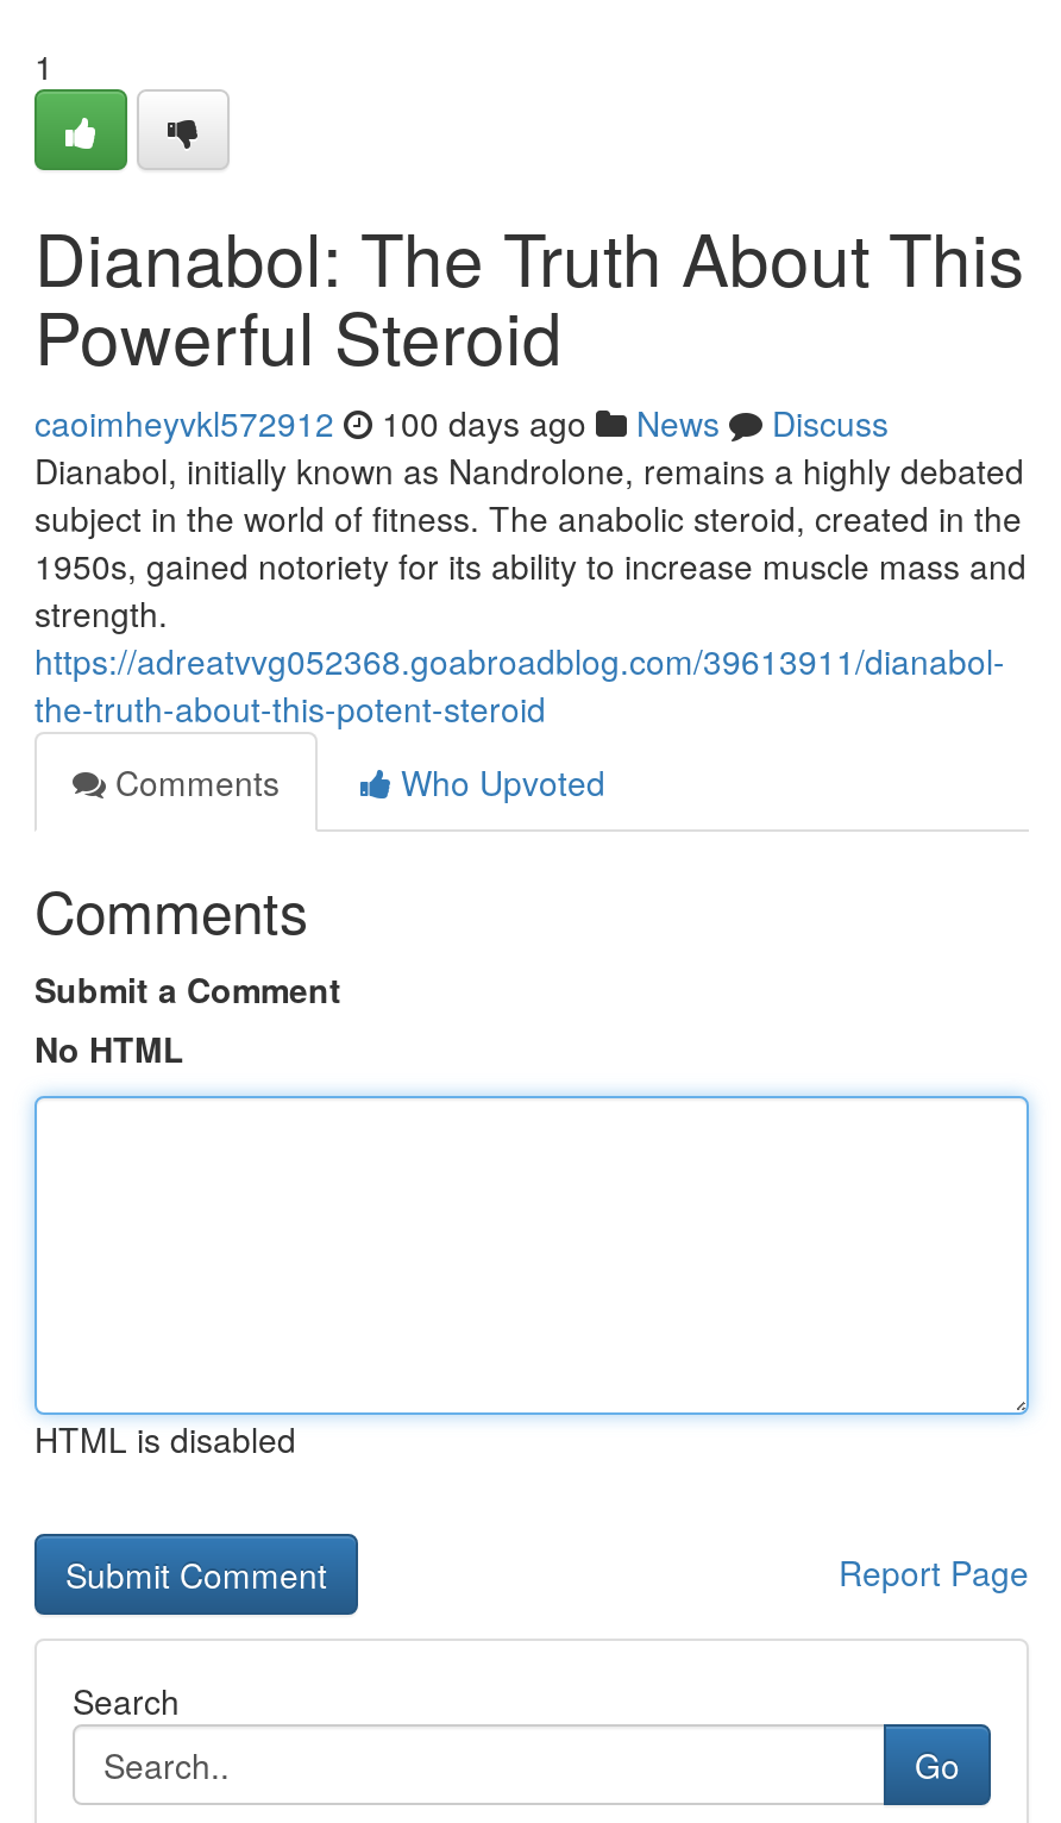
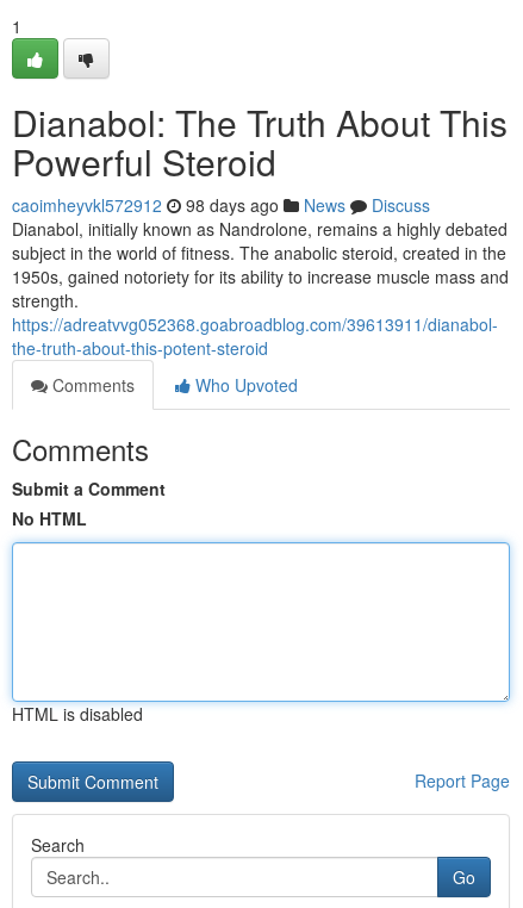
[34,399,889,446] caoimheyvkl572912 100 days ago News Discuss -> [12,193,430,217] caoimheyvkl572912 98 days ago News Discuss

